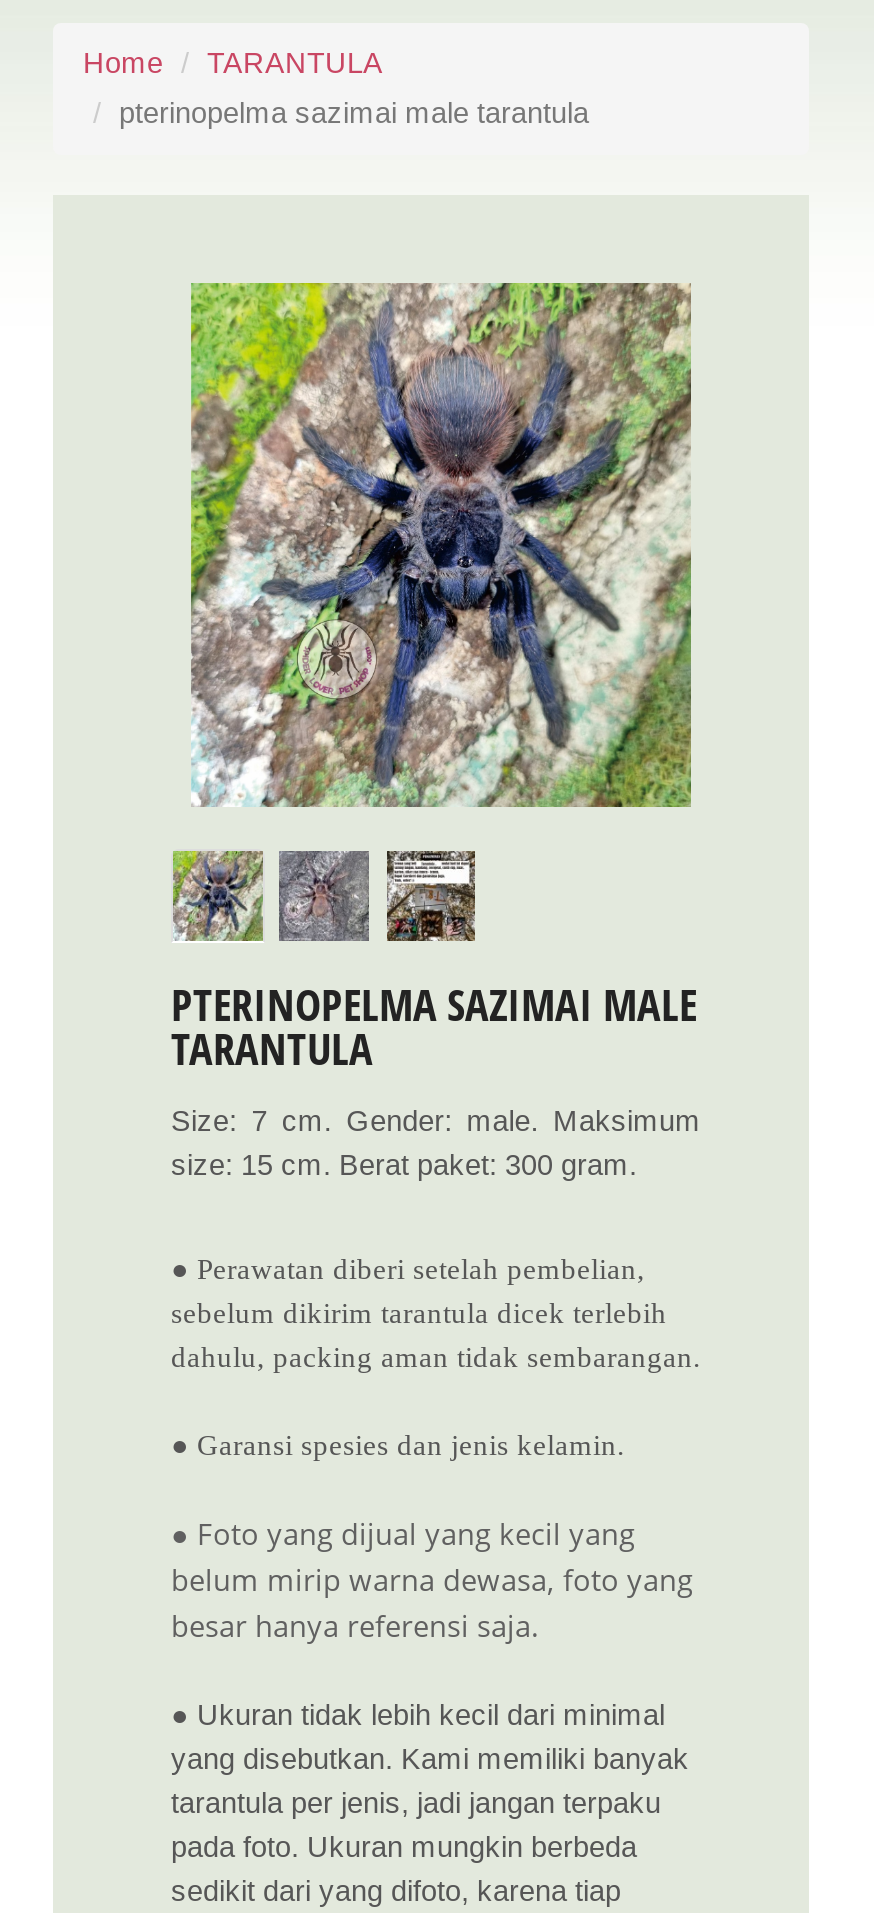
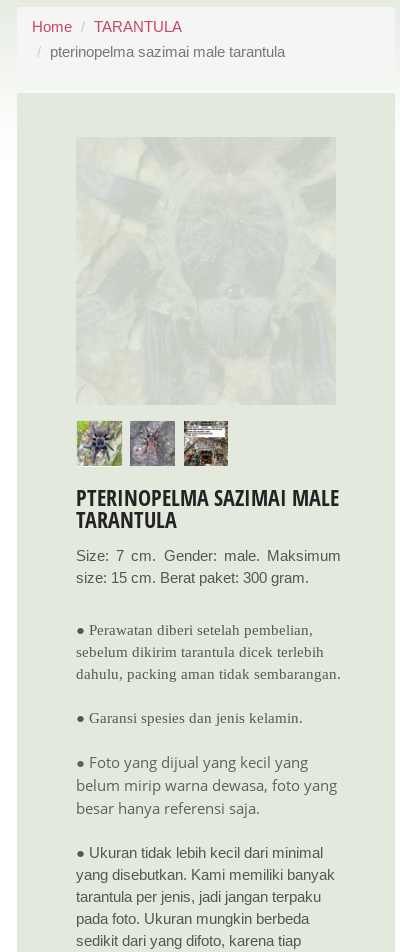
[189,281,693,809] [image] -> none

